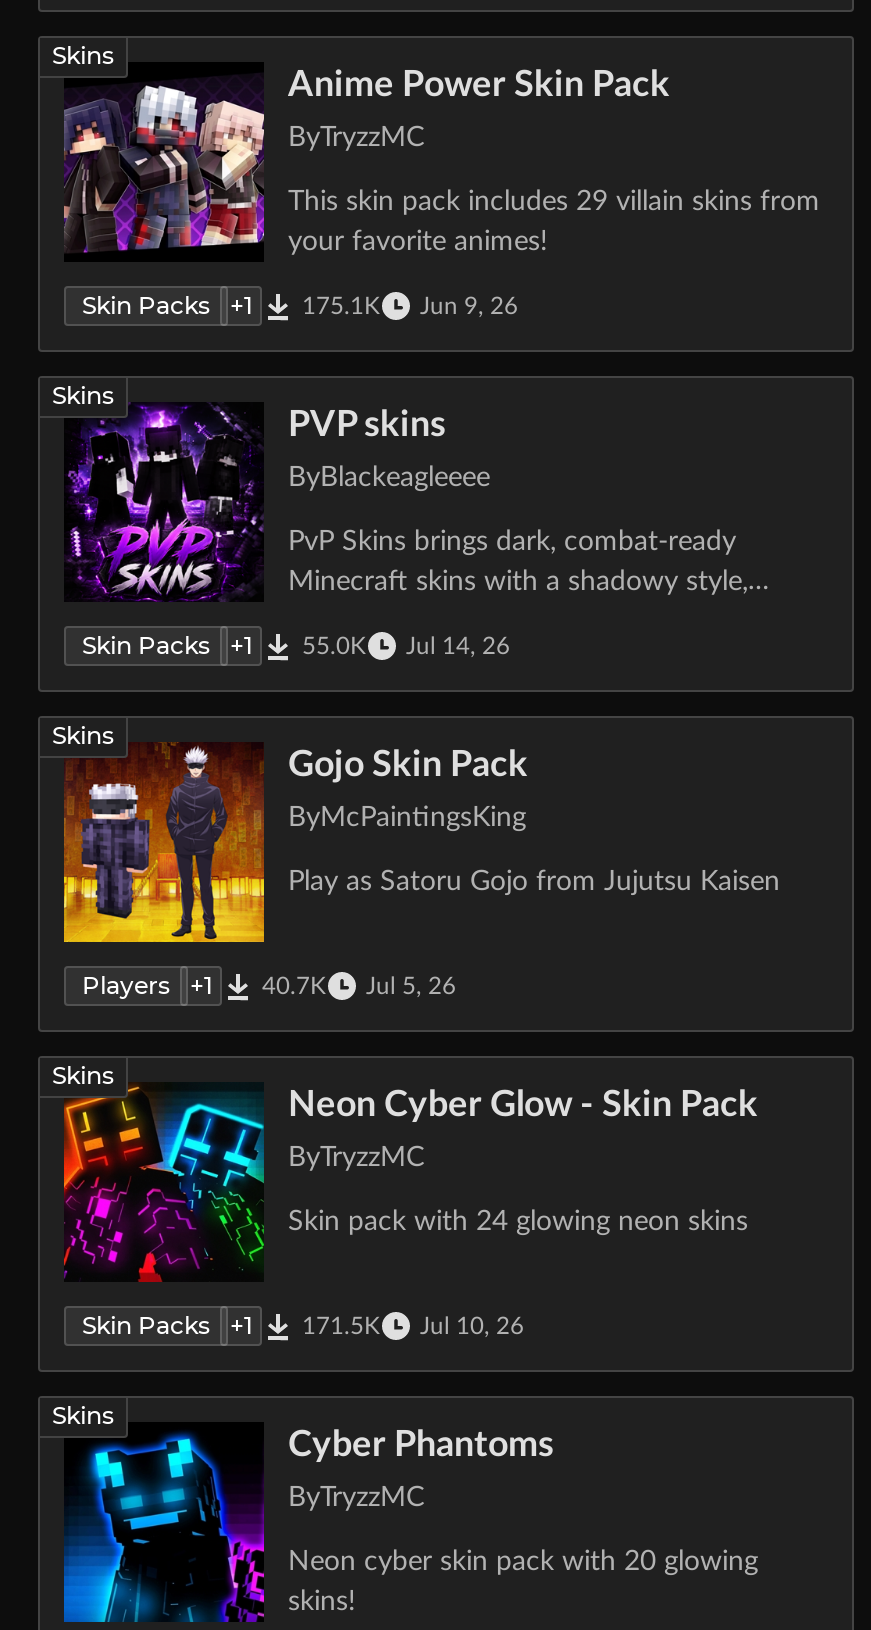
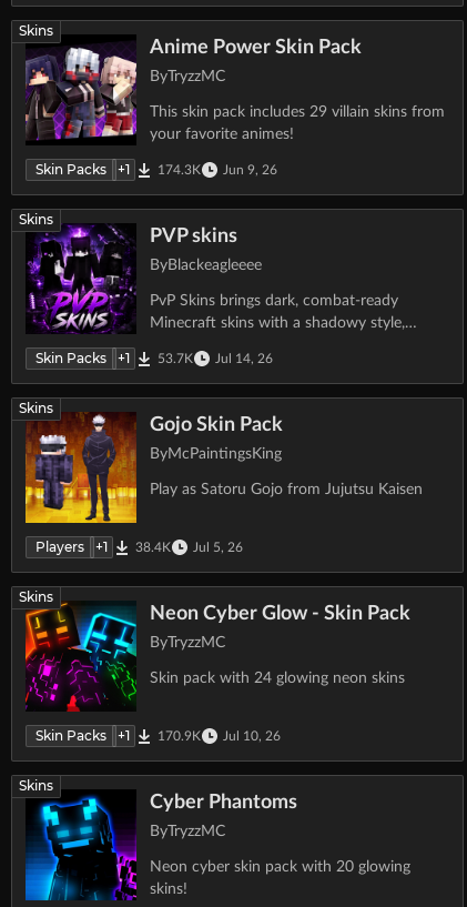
[302,293,518,317] 175.1K Jun 9, 26 -> [158,163,277,176] 174.3K Jun 9, 26
[302,633,510,657] 55.0K Jul 14, 26 -> [158,352,273,365] 53.7K Jul 14, 26
[262,973,456,997] 40.7K Jul 5, 26 -> [135,540,243,554] 38.4K Jul 5, 26
[302,1313,524,1337] 171.5K Jul 10, 26 -> [158,729,281,742] 170.9K Jul 10, 26

